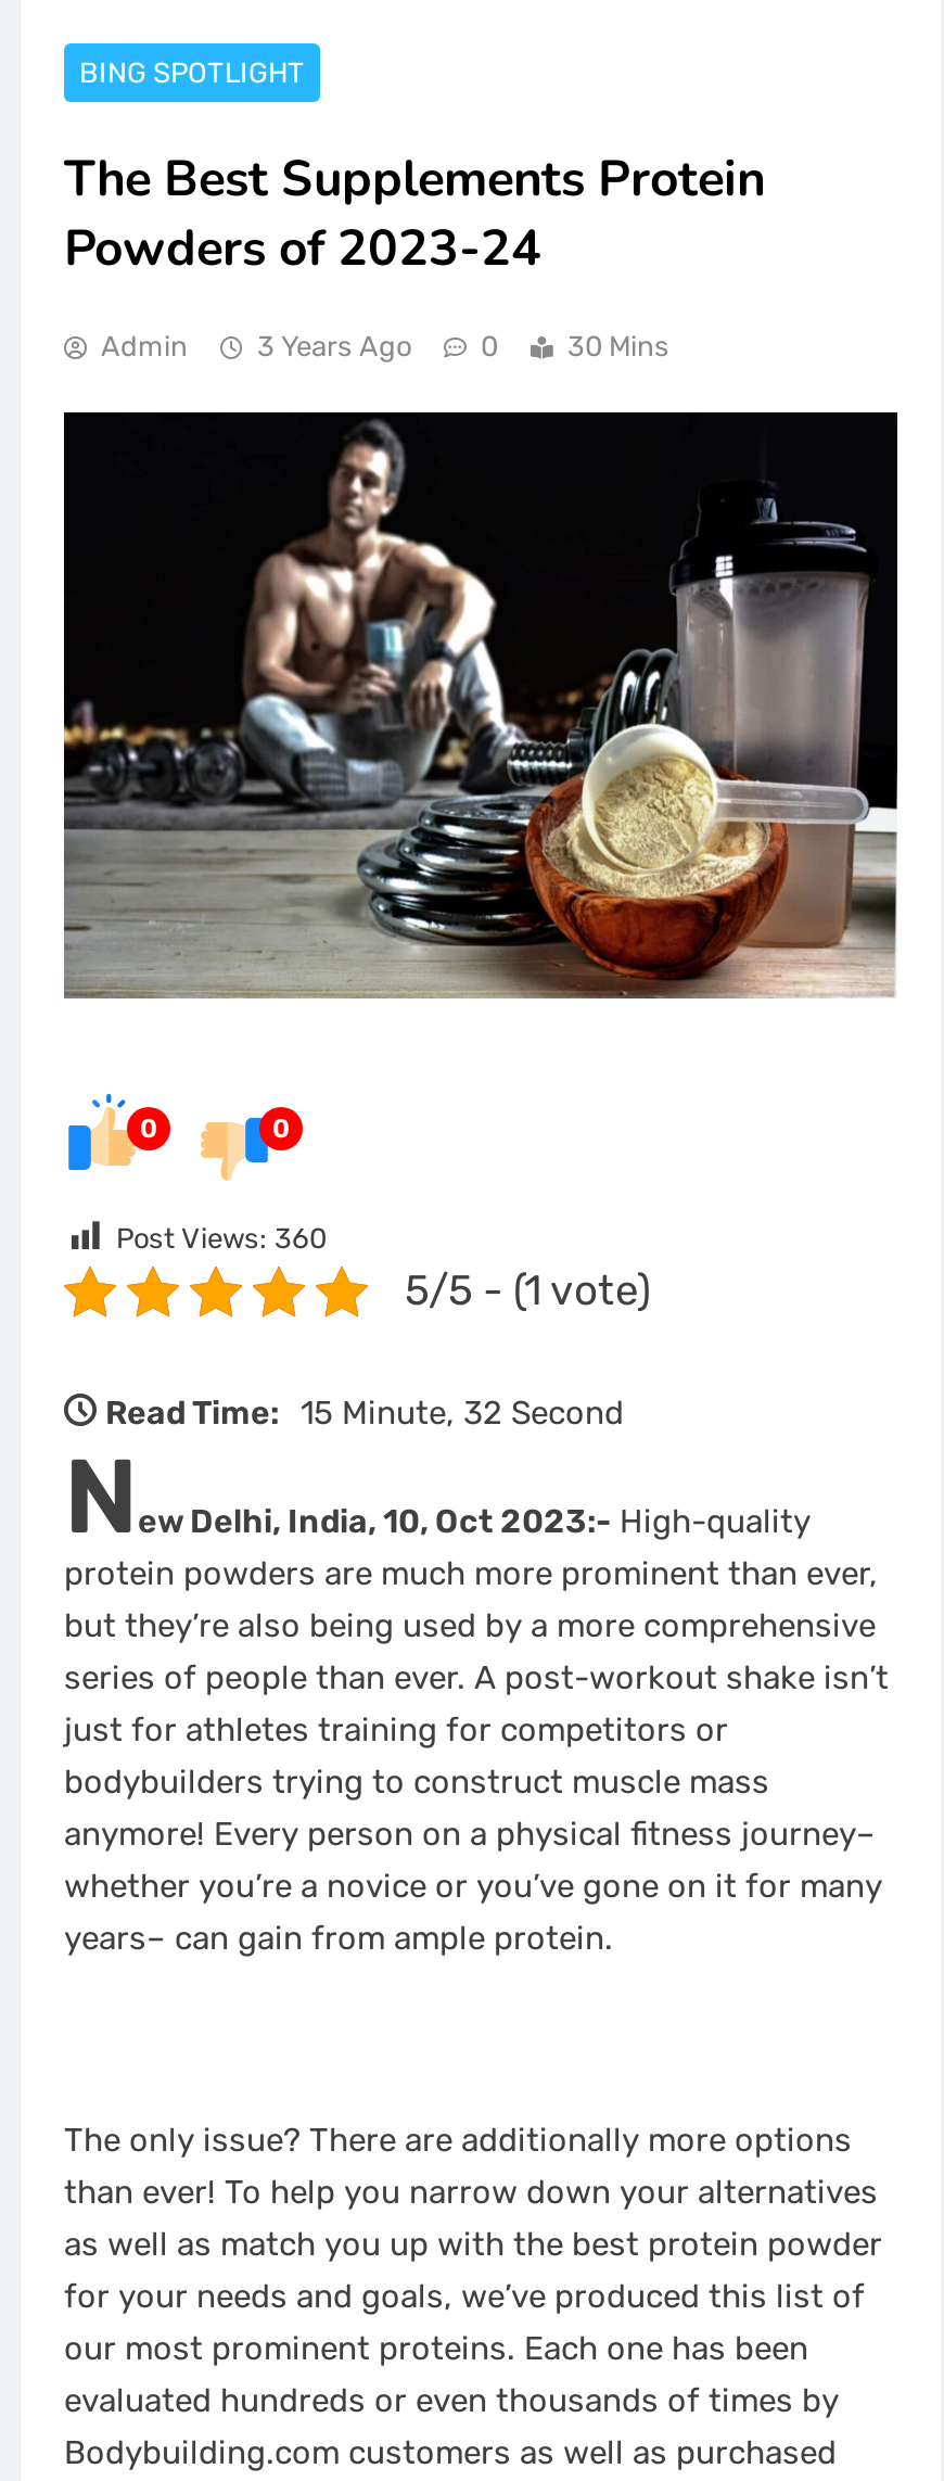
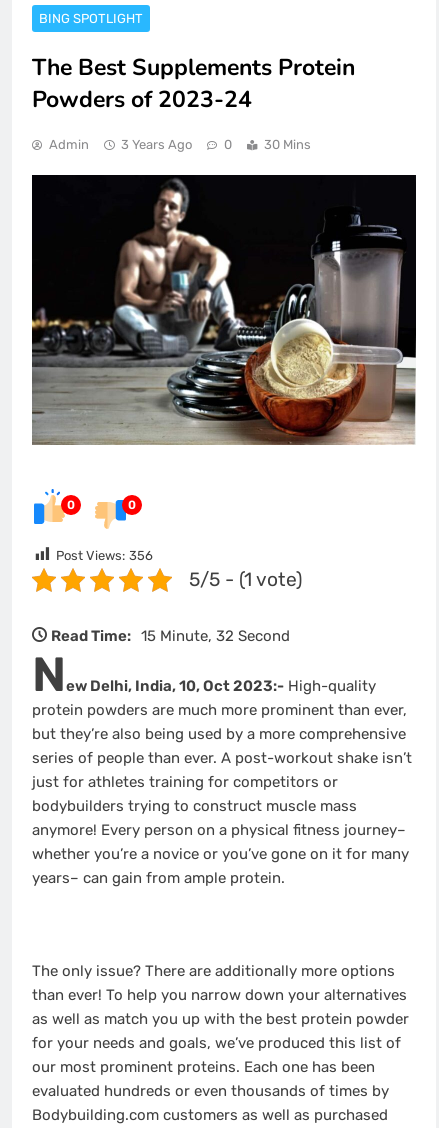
[116,1222,327,1254] Post Views: 360 -> [56,548,153,563] Post Views: 356

